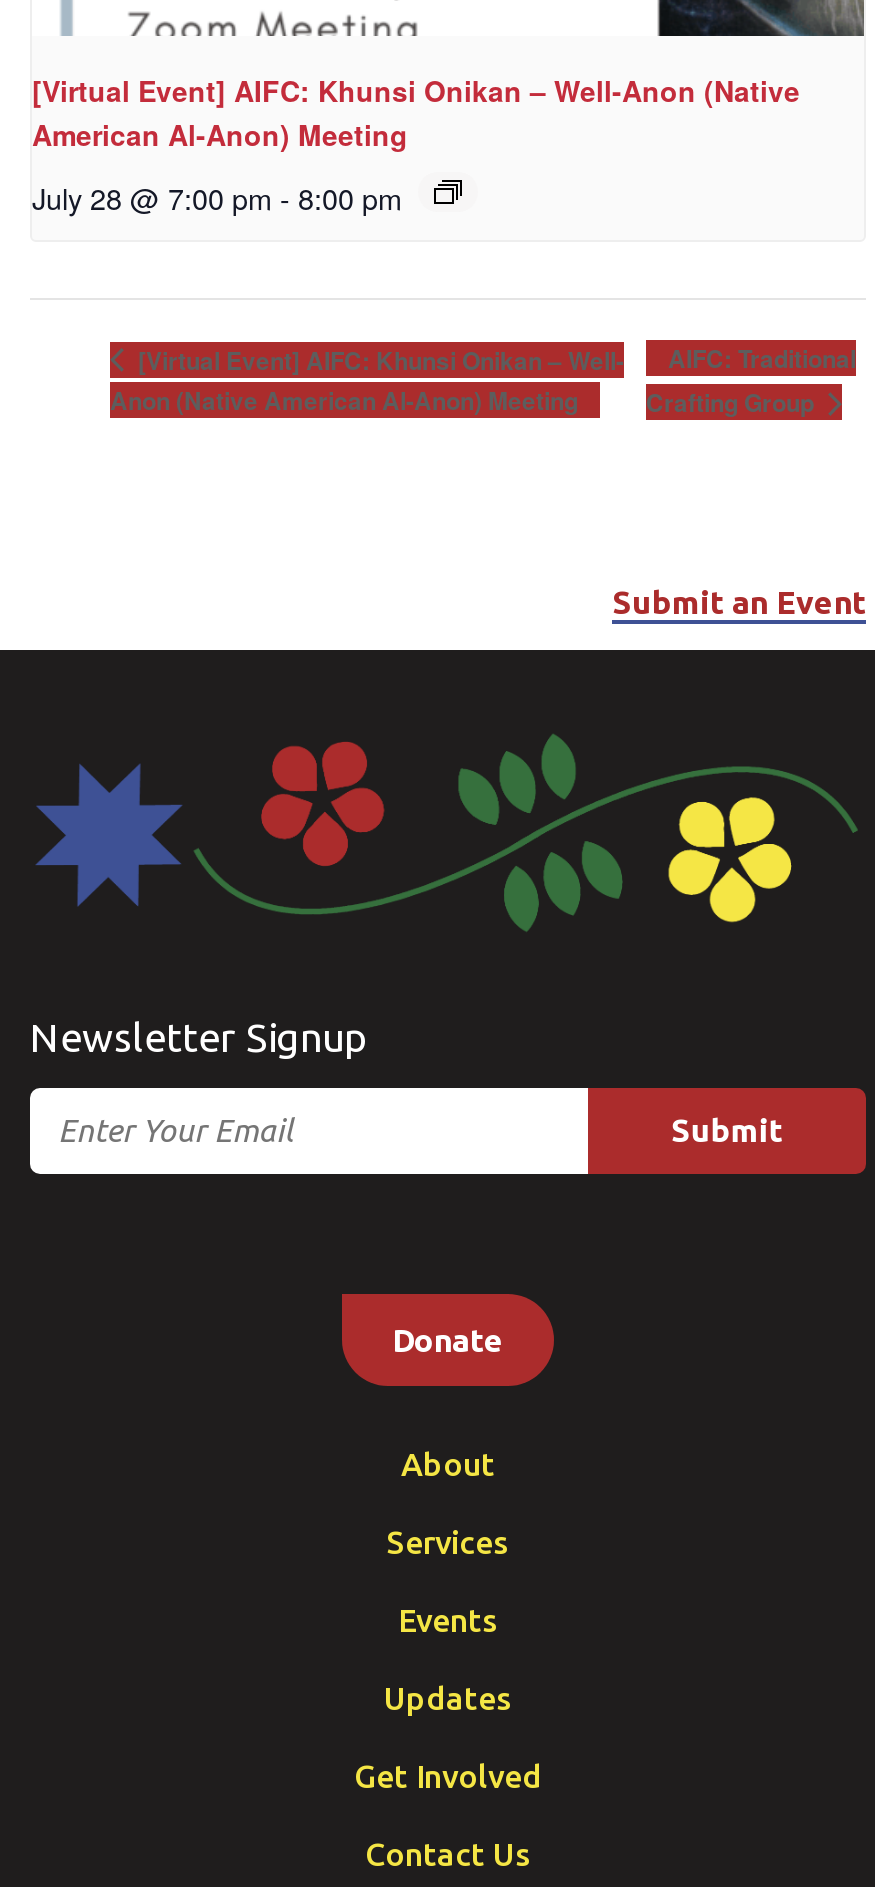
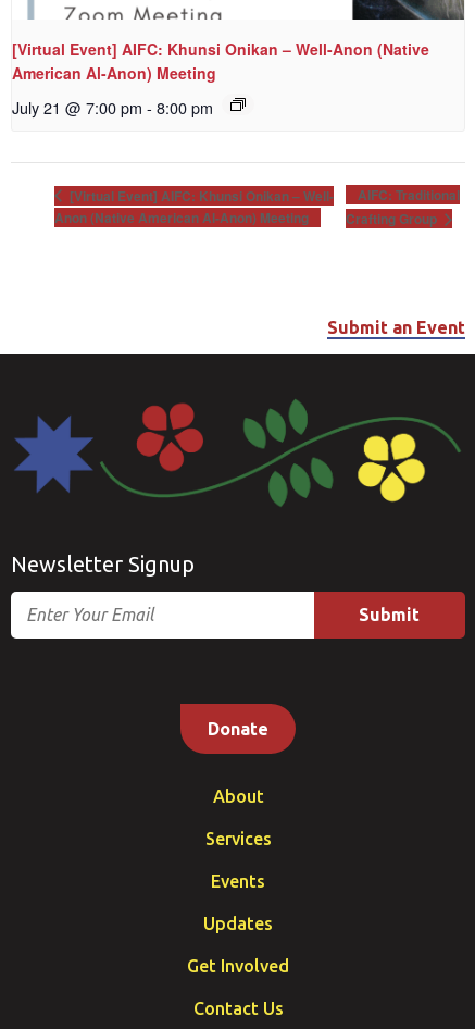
[32,175,402,217] July 28 @ 7:00 pm - 8:00 pm -> [12,95,213,118] July 21 @ 7:00 pm - 8:00 pm

